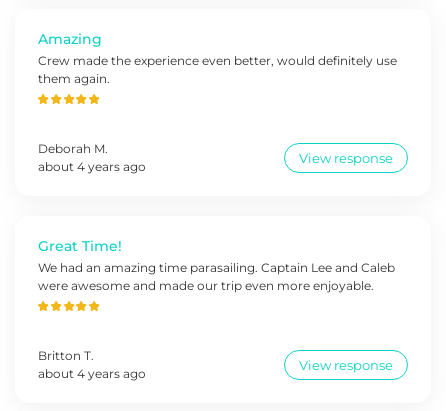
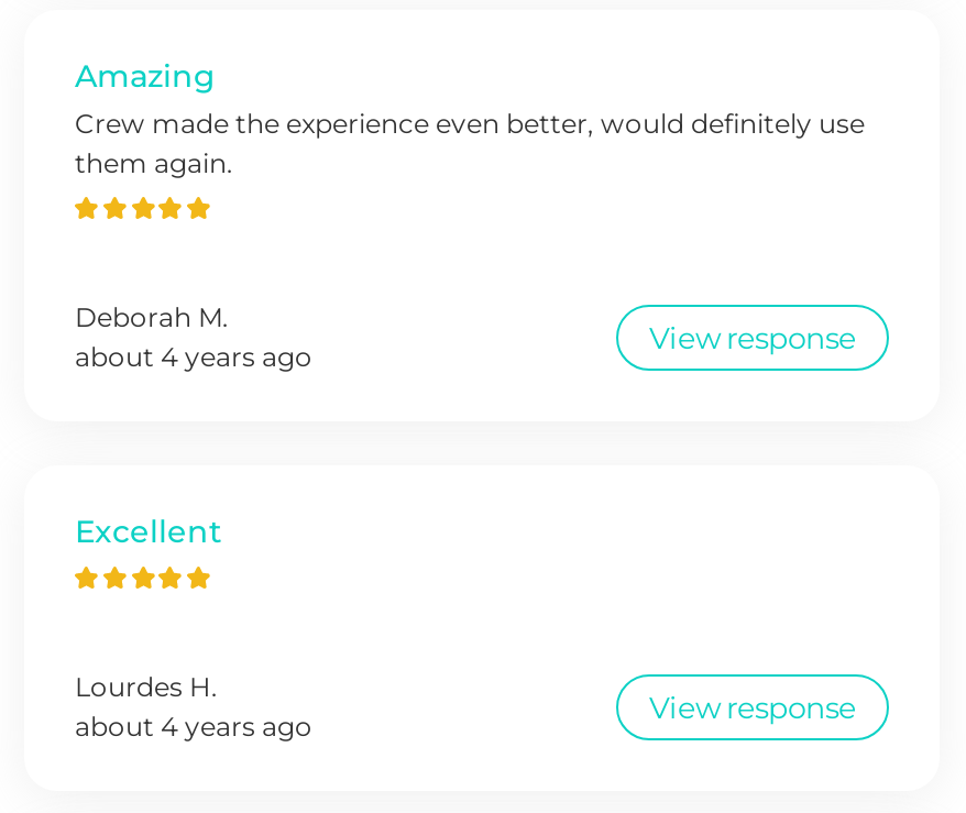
[38,237,395,293] Great Time! | We had an amazing time parasailing. Captain Lee and Caleb | were awesome and made our trip even more enjoyable. -> [75,512,222,551] Excellent
[38,348,94,363] Britton T. -> [75,670,218,703] Lourdes H.

